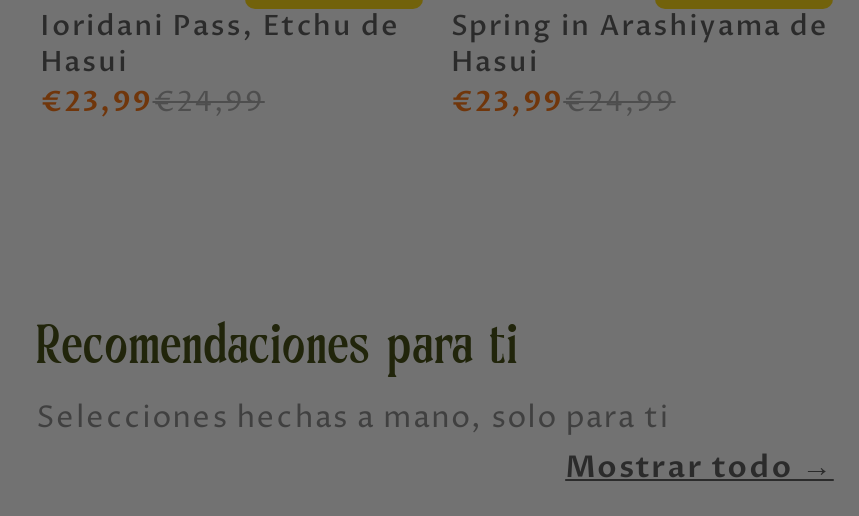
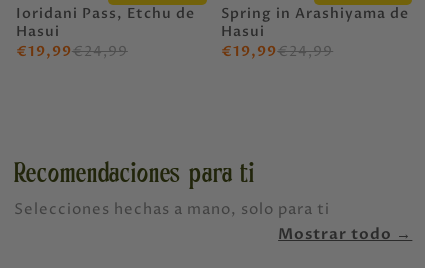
[40,83,265,121] €23,99€24,99 -> [16,42,128,61] €19,99€24,99
[451,83,675,121] €23,99€24,99 -> [221,42,333,61] €19,99€24,99

